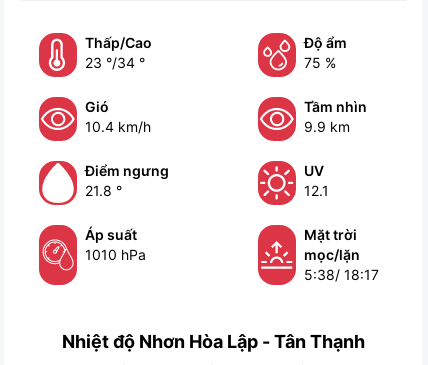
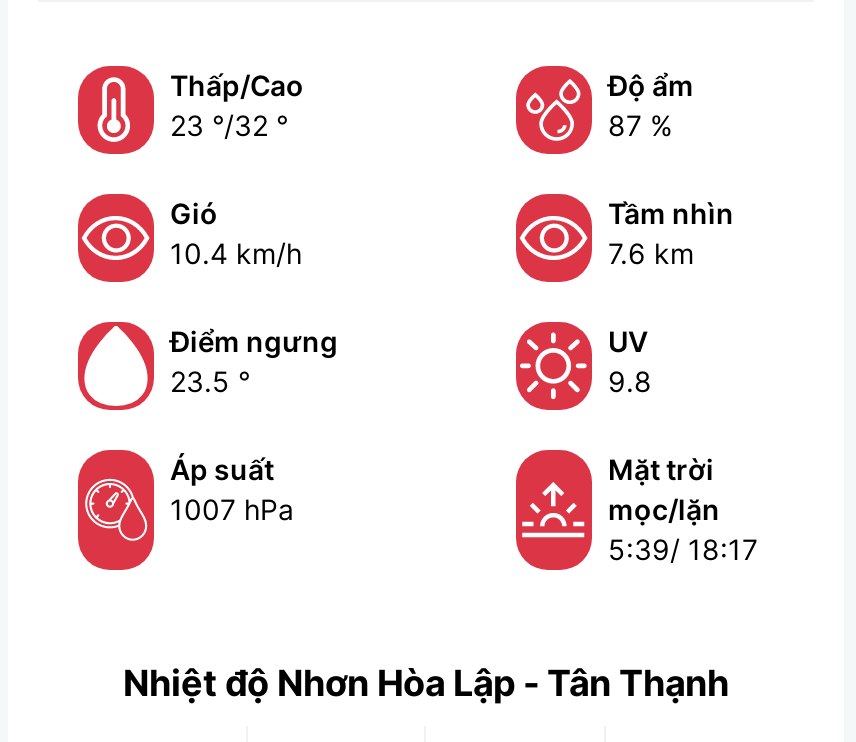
[85,54,145,71] 23 °/34 ° -> [170,107,288,141] 23 °/32 °
[304,54,336,71] 75 % -> [608,107,672,141] 87 %
[304,118,350,135] 9.9 km -> [608,235,694,269] 7.6 km
[85,182,122,199] 21.8 ° -> [170,363,250,397] 23.5 °
[304,182,329,199] 12.1 -> [608,363,652,397] 9.8
[85,246,146,263] 1010 hPa -> [170,491,294,525] 1007 hPa
[304,266,379,283] 5:38/ 18:17 -> [608,531,758,565] 5:39/ 18:17

